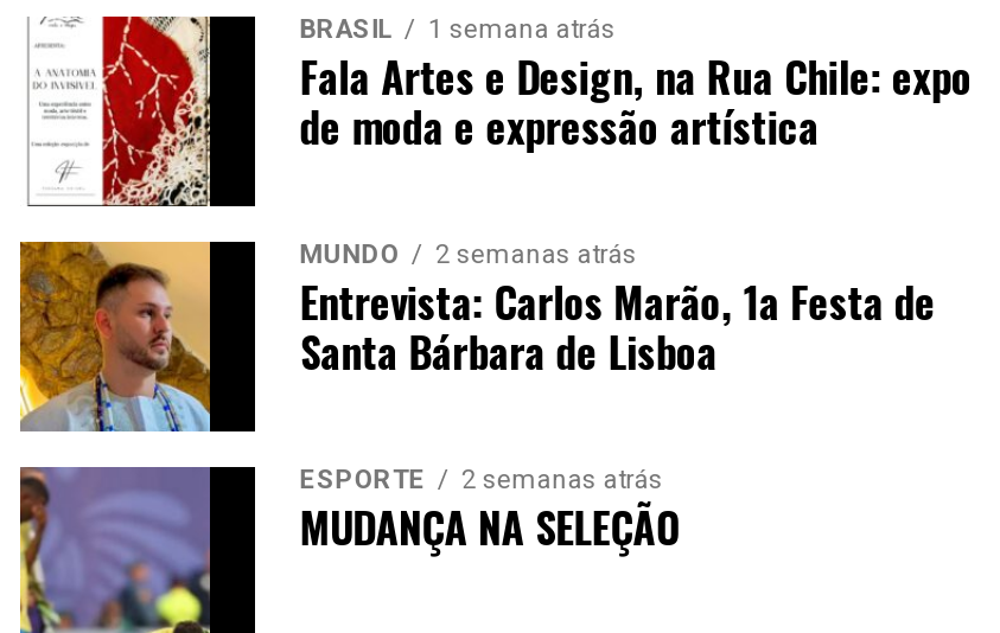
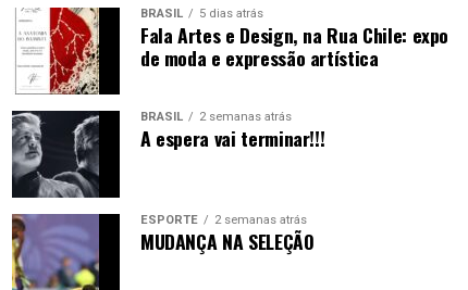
[300,14,615,45] BRASIL 1 semana atrás -> [140,6,263,21] BRASIL 5 dias atrás
[18,239,400,434] [image] | MUNDO -> [11,110,183,199] [image] | BRASIL
[300,270,935,381] Entrevista: Carlos Marão, 1a Festa de | Santa Bárbara de Lisboa -> [140,124,325,152] A espera vai terminar!!!

